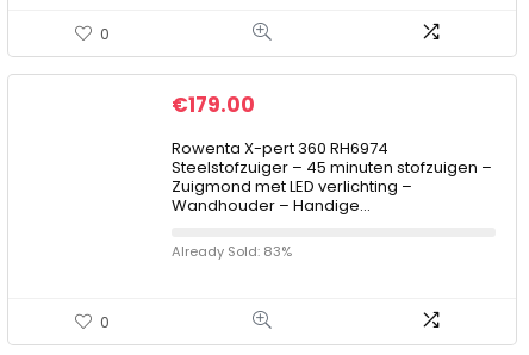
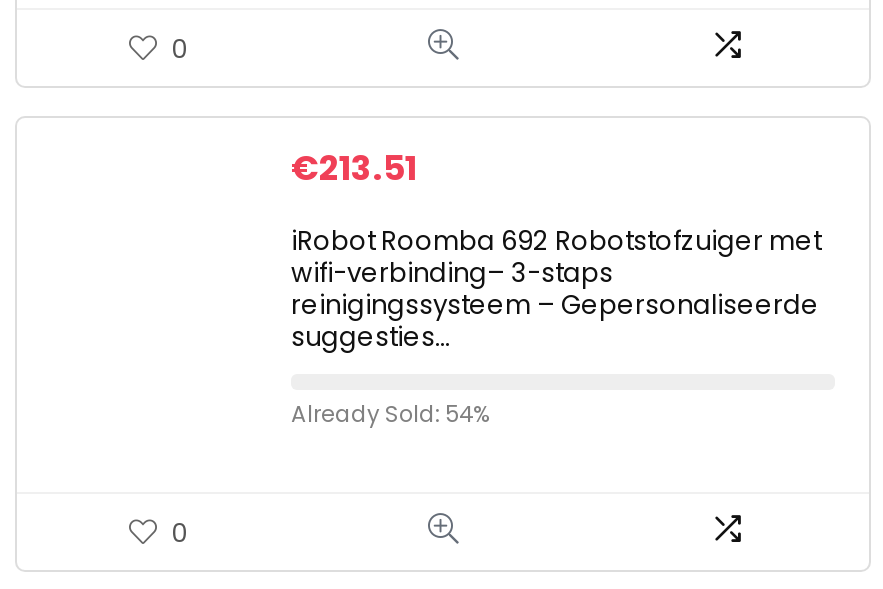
[172,91,255,119] €179.00 -> [291,144,417,192] €213.51
[172,137,492,217] Rowenta X-pert 360 RH6974 | Steelstofzuiger – 45 minuten stofzuigen – | Zuigmond met LED verlichting – | Wandhouder – Handige… -> [291,222,821,356] iRobot Roomba 692 Robotstofzuiger met | wifi-verbinding– 3-staps | reinigingssysteem – Gepersonaliseerde | suggesties…
[172,242,292,261] Already Sold: 83% -> [291,398,491,430] Already Sold: 54%

